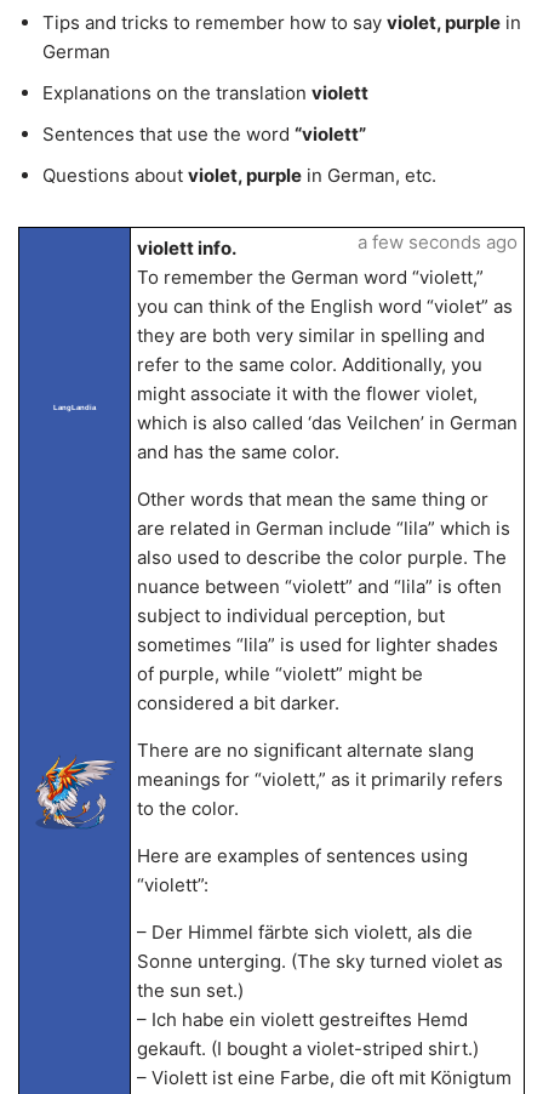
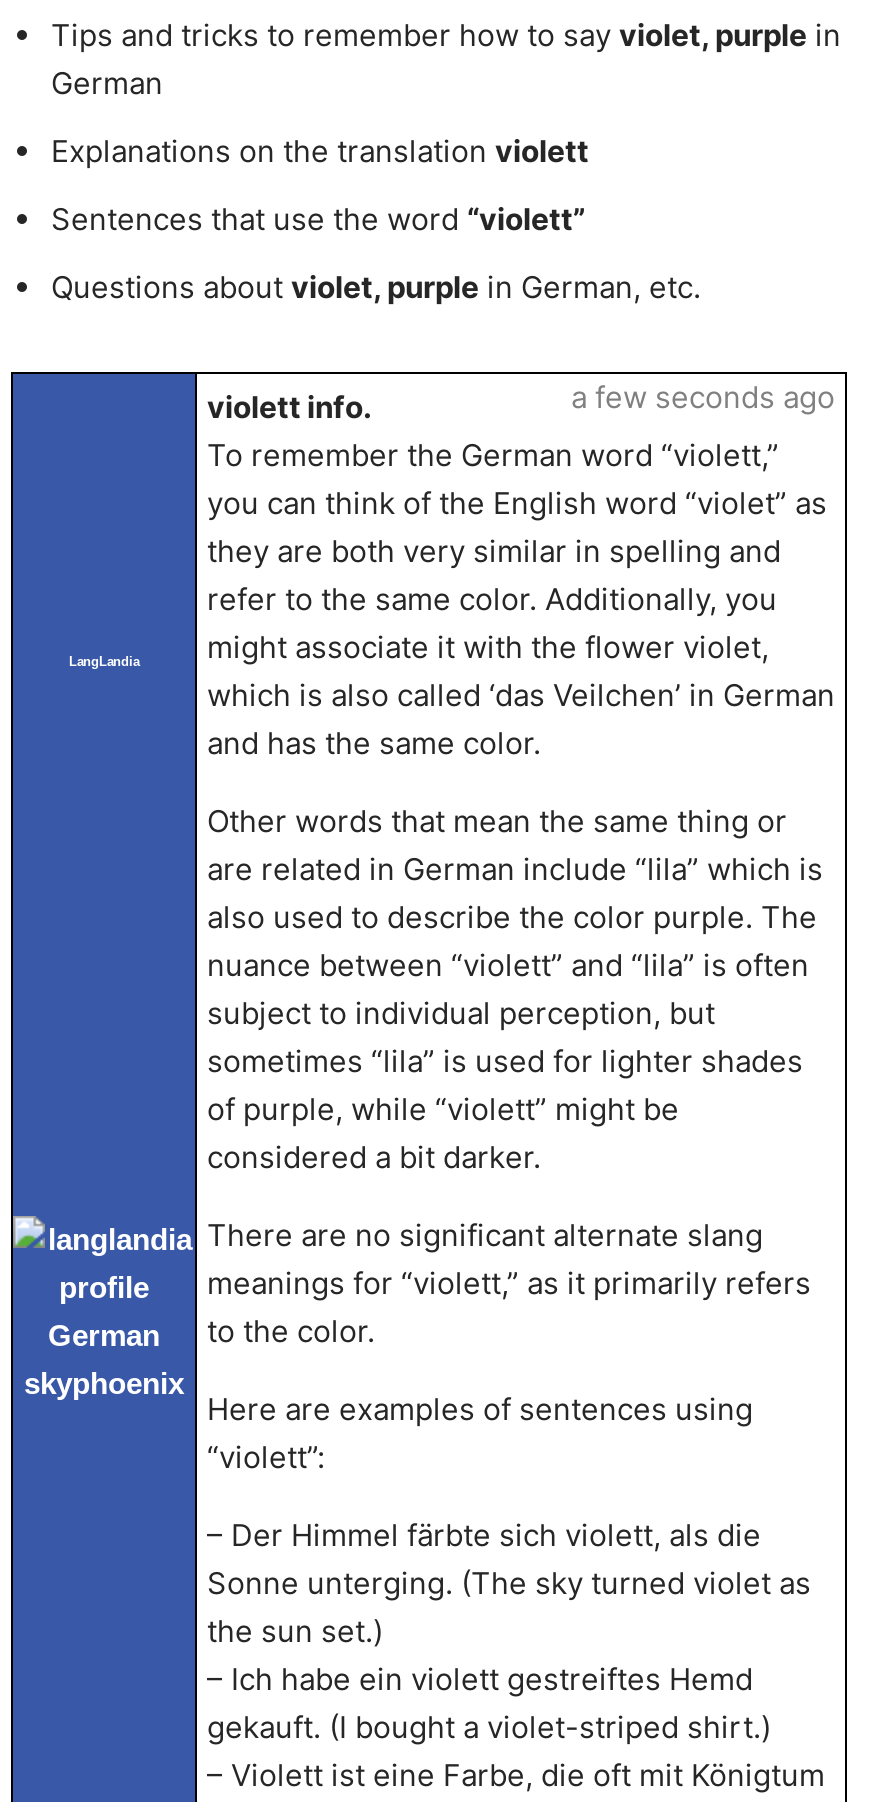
[18,739,127,850] [image] -> [11,1214,193,1402] [image]

